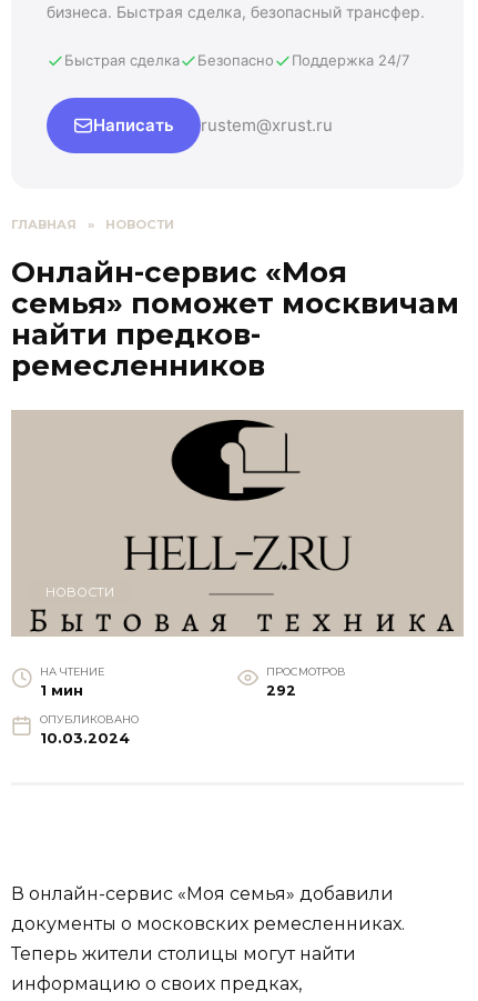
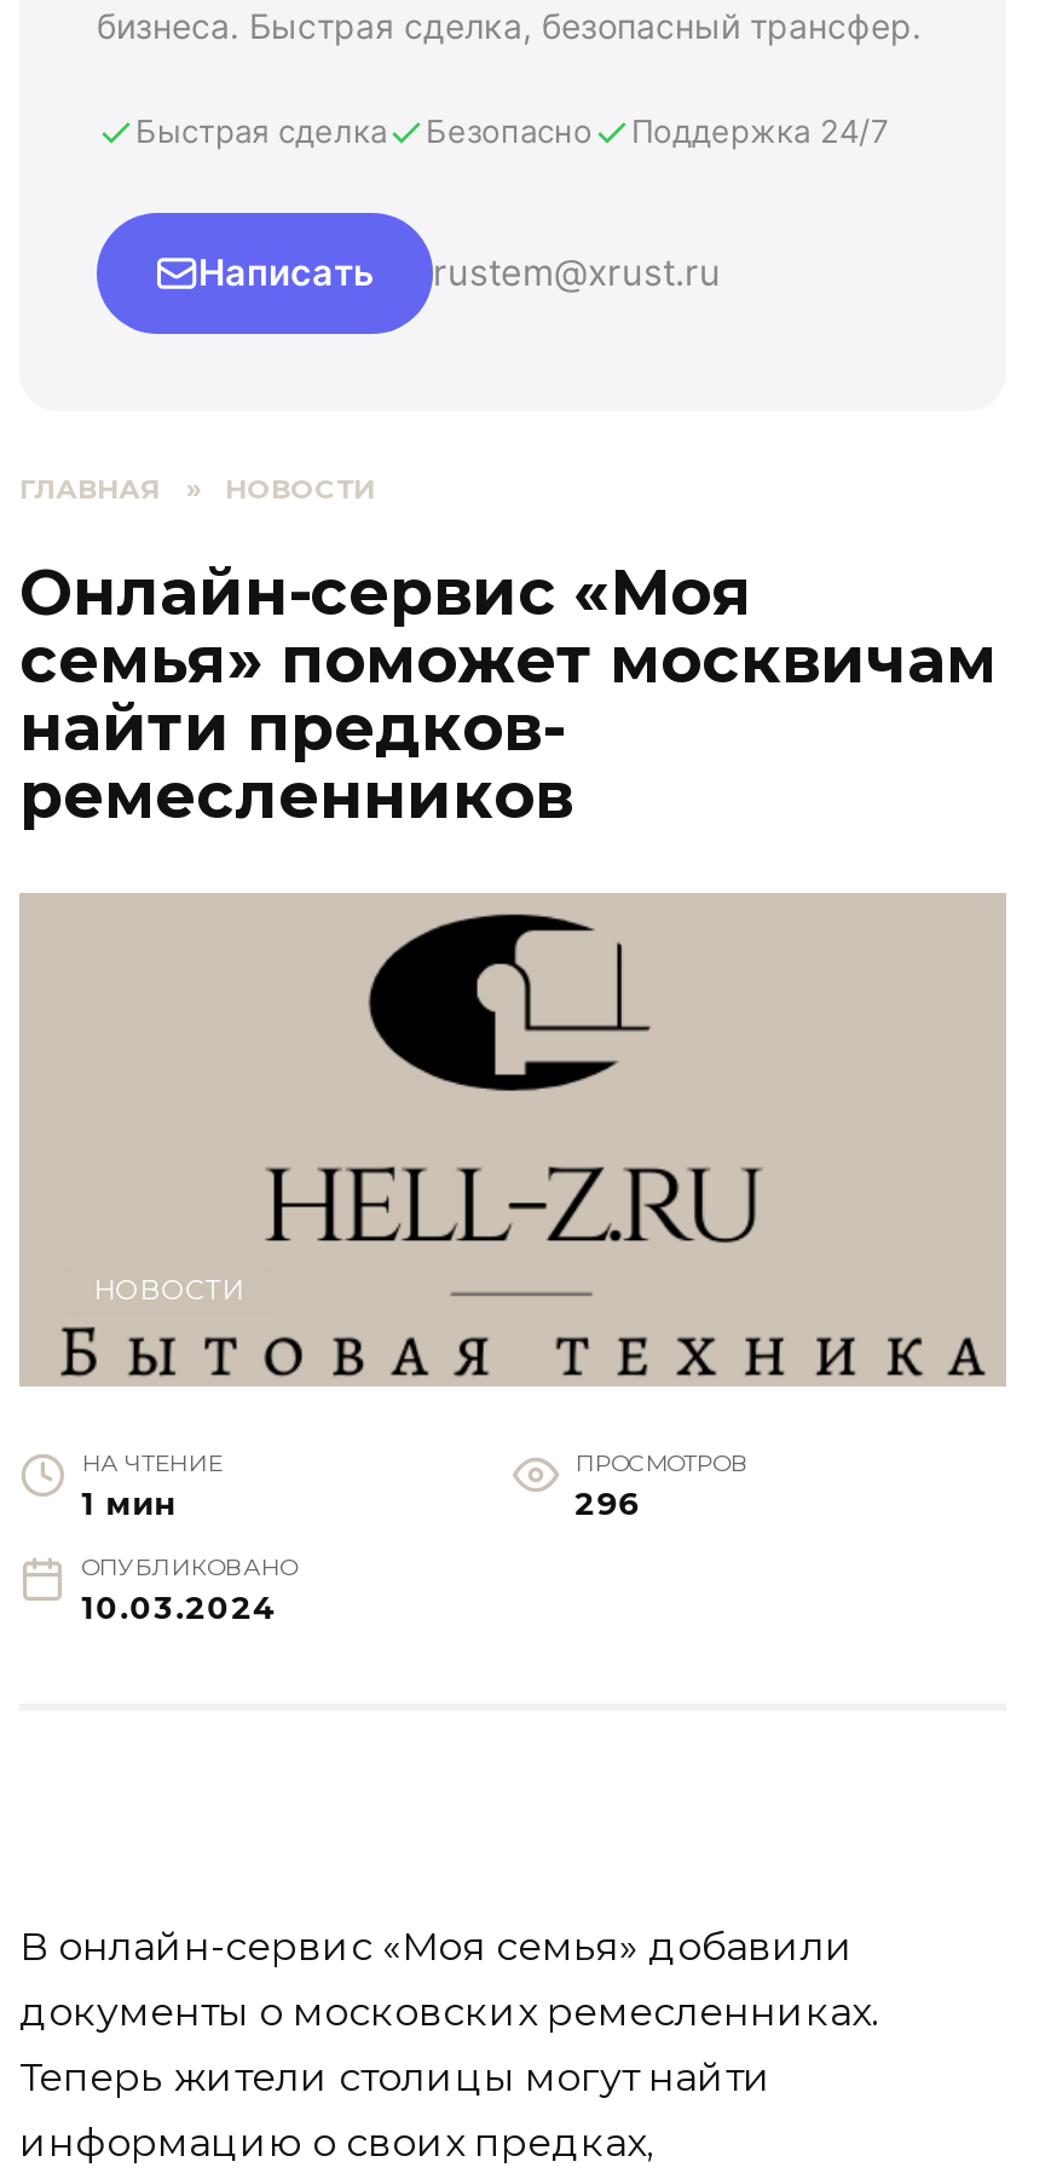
[266,682,296,699] 292 -> [575,1485,640,1522] 296

